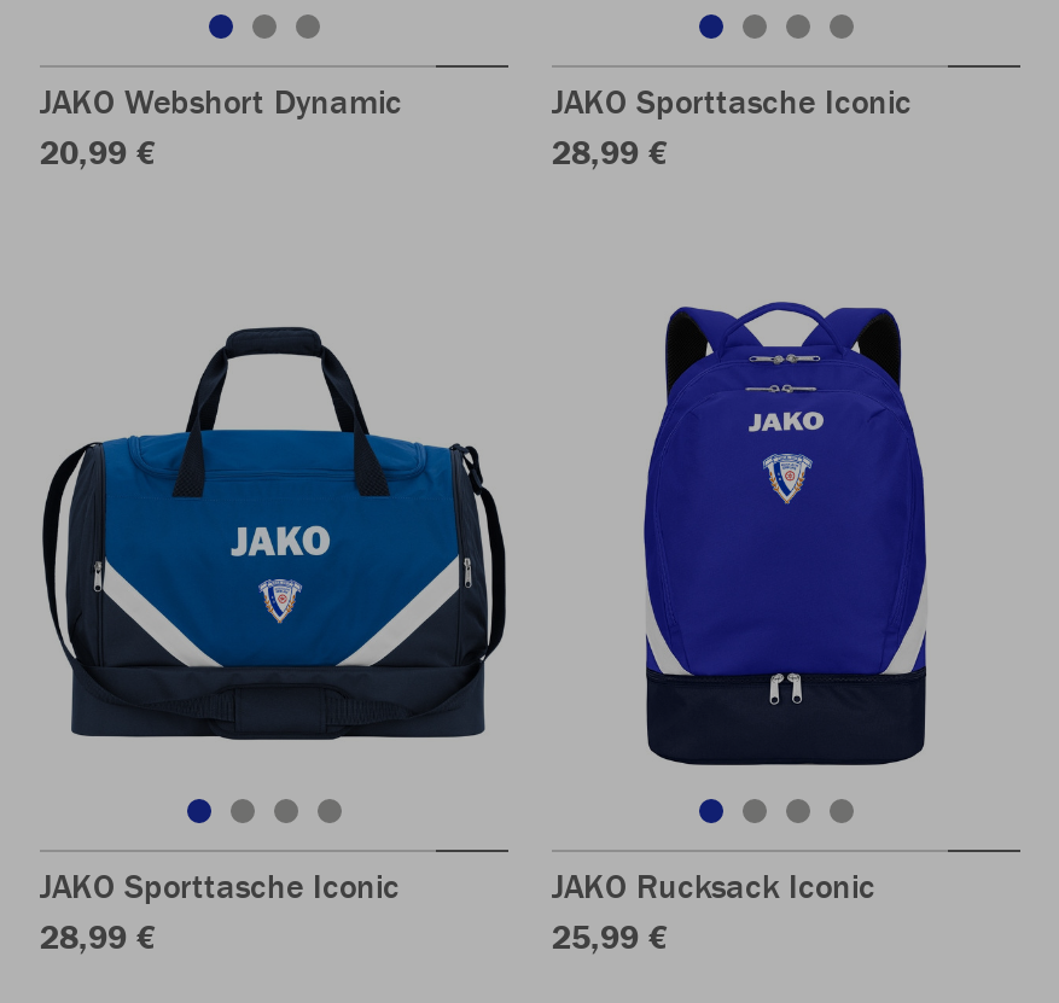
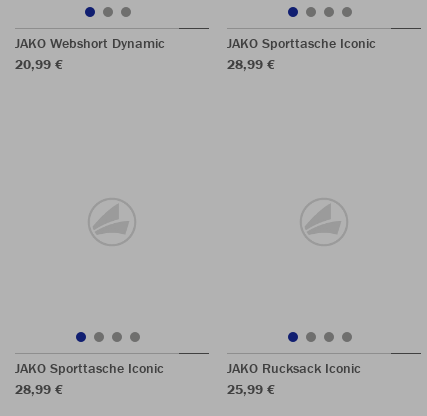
[641,299,929,768] [image] -> none
[40,323,508,743] [image] -> none

